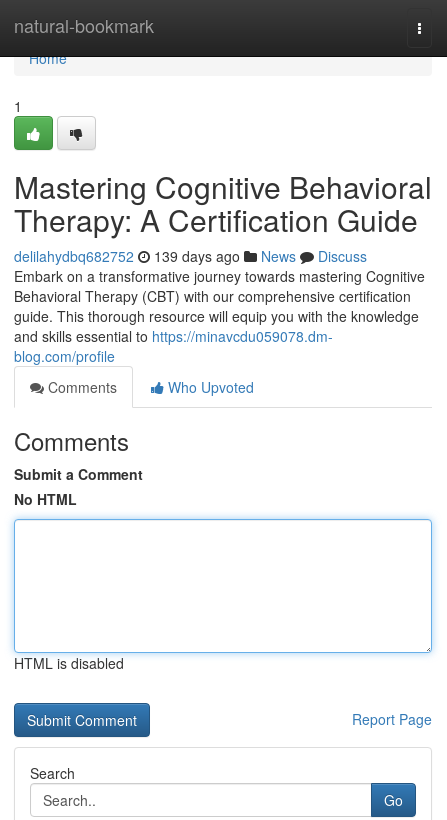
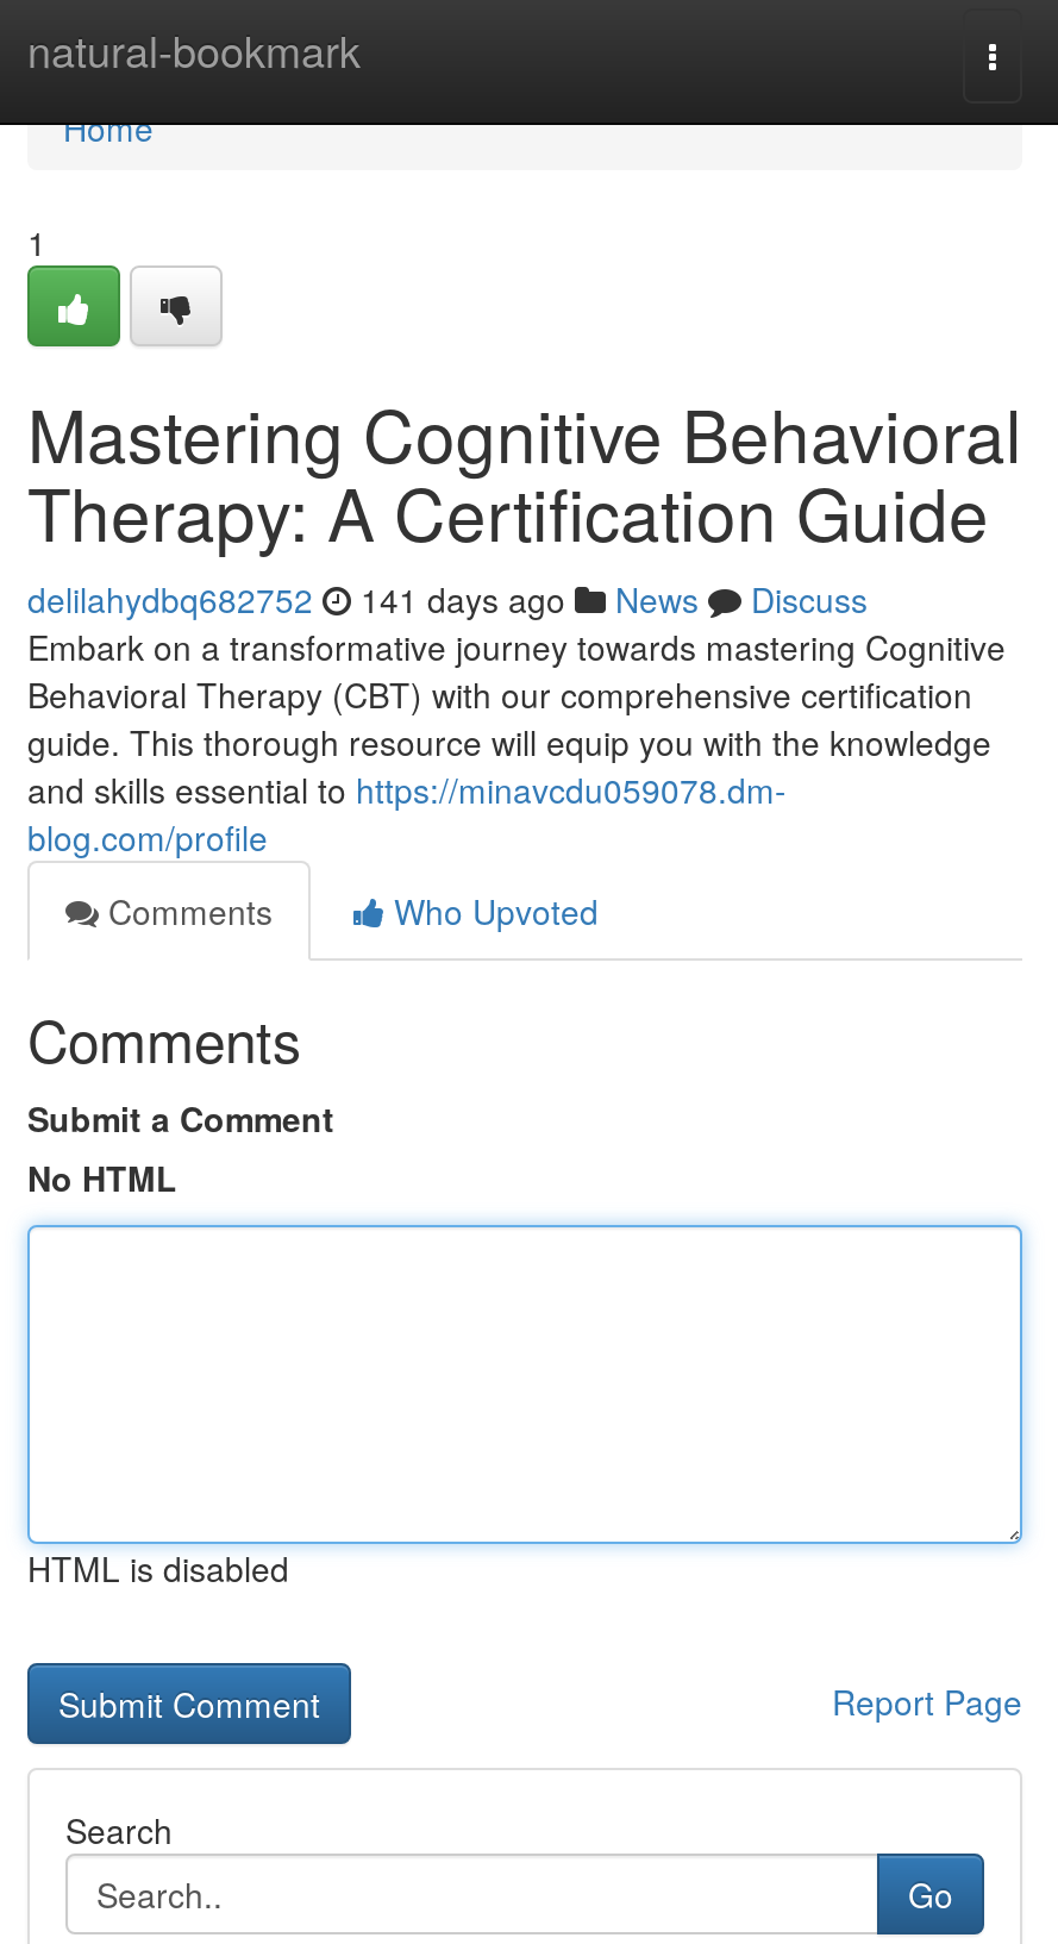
[14,246,367,266] delilahydbq682752 139 days ago News Discuss -> [27,575,868,623] delilahydbq682752 141 days ago News Discuss

